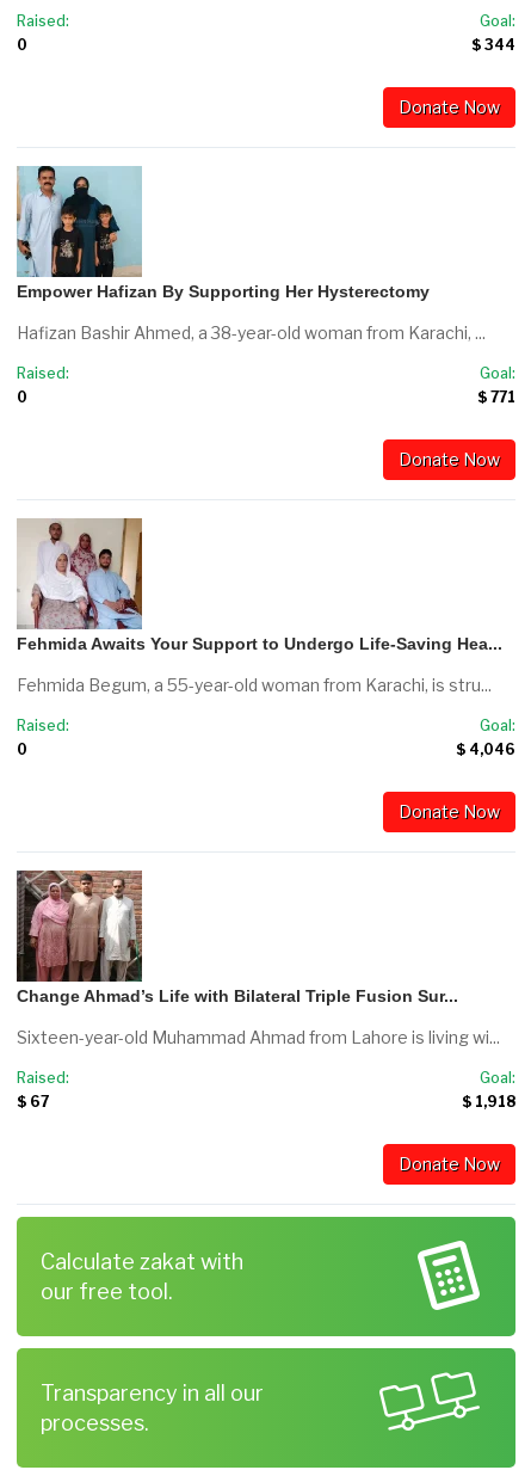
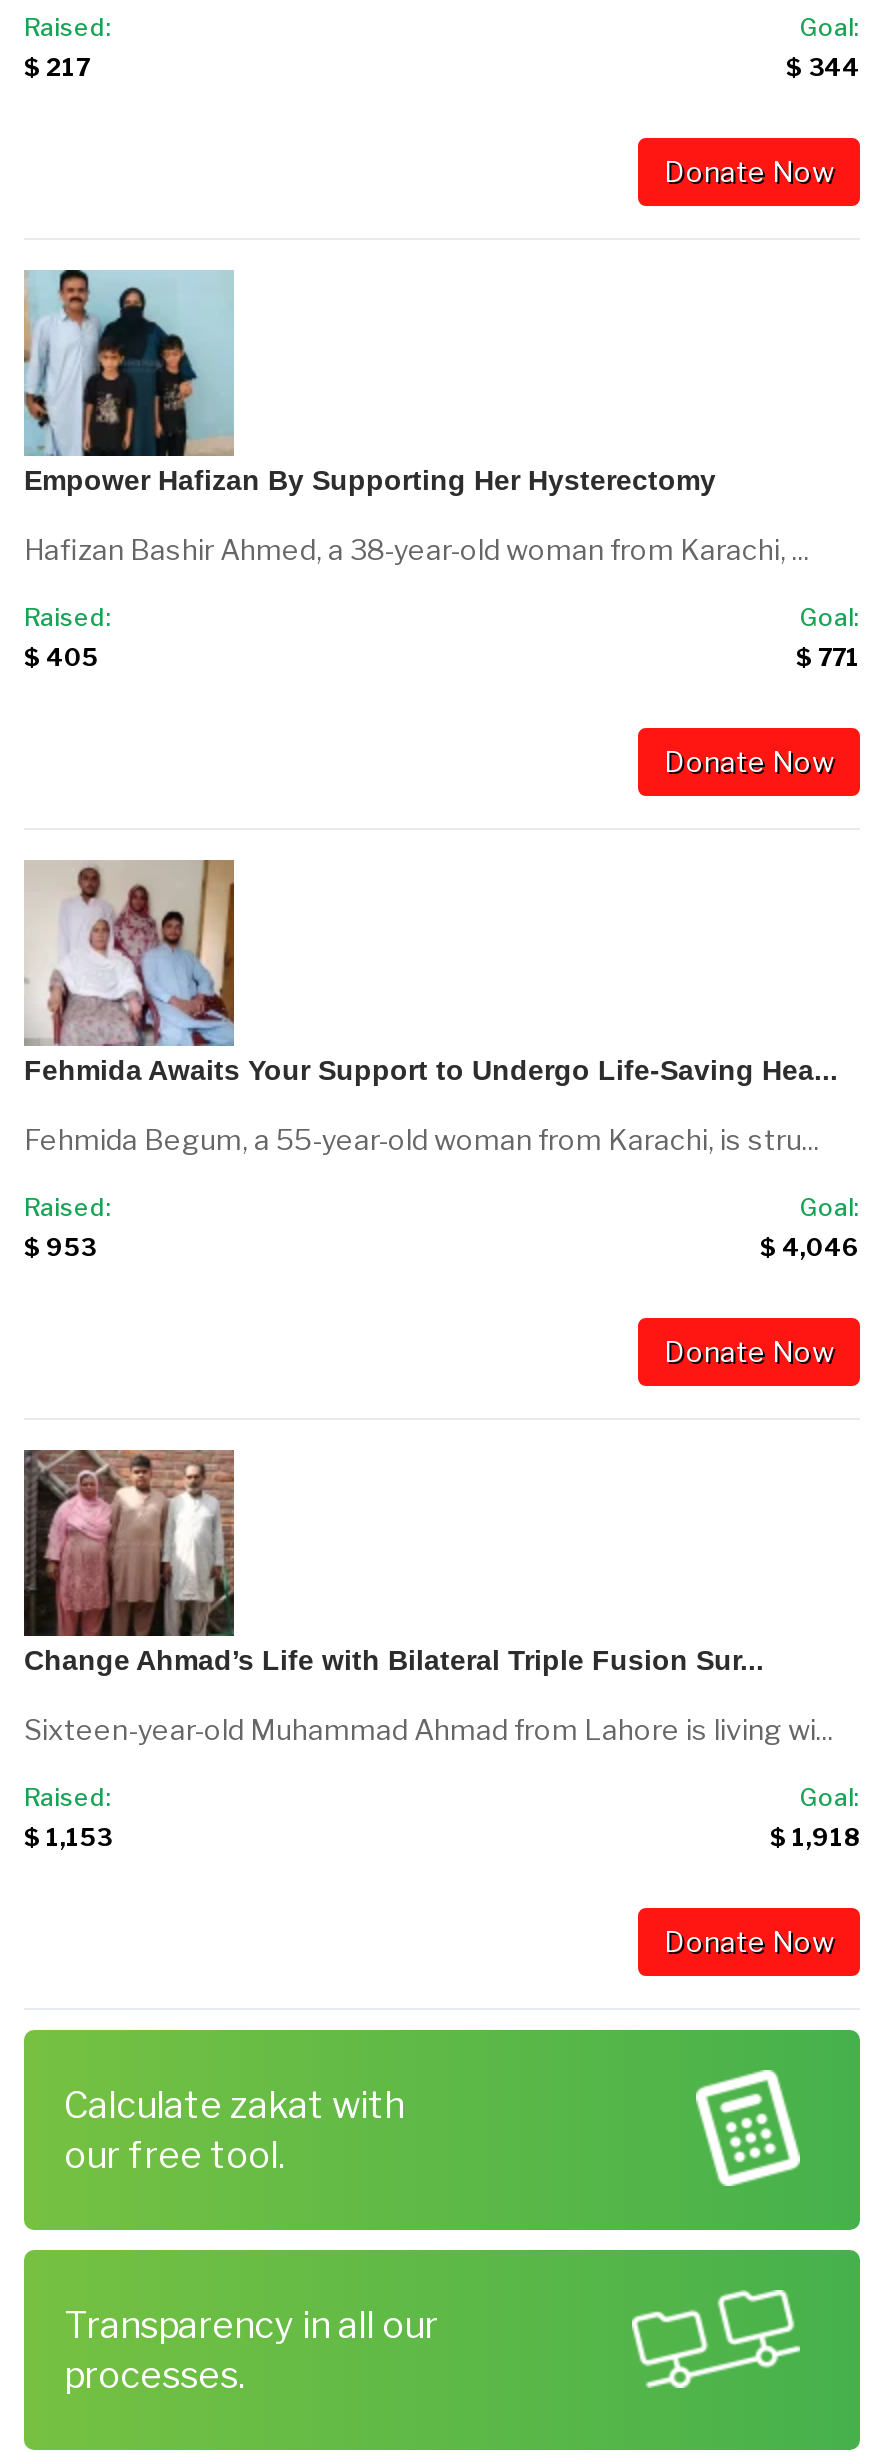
[17,36,27,53] 0 -> [24,52,90,82] $ 217
[17,388,27,406] 0 -> [24,642,98,672] $ 405
[17,740,27,758] 0 -> [24,1232,96,1262] $ 953
[17,1092,49,1110] $ 67 -> [24,1822,112,1852] $ 1,153

